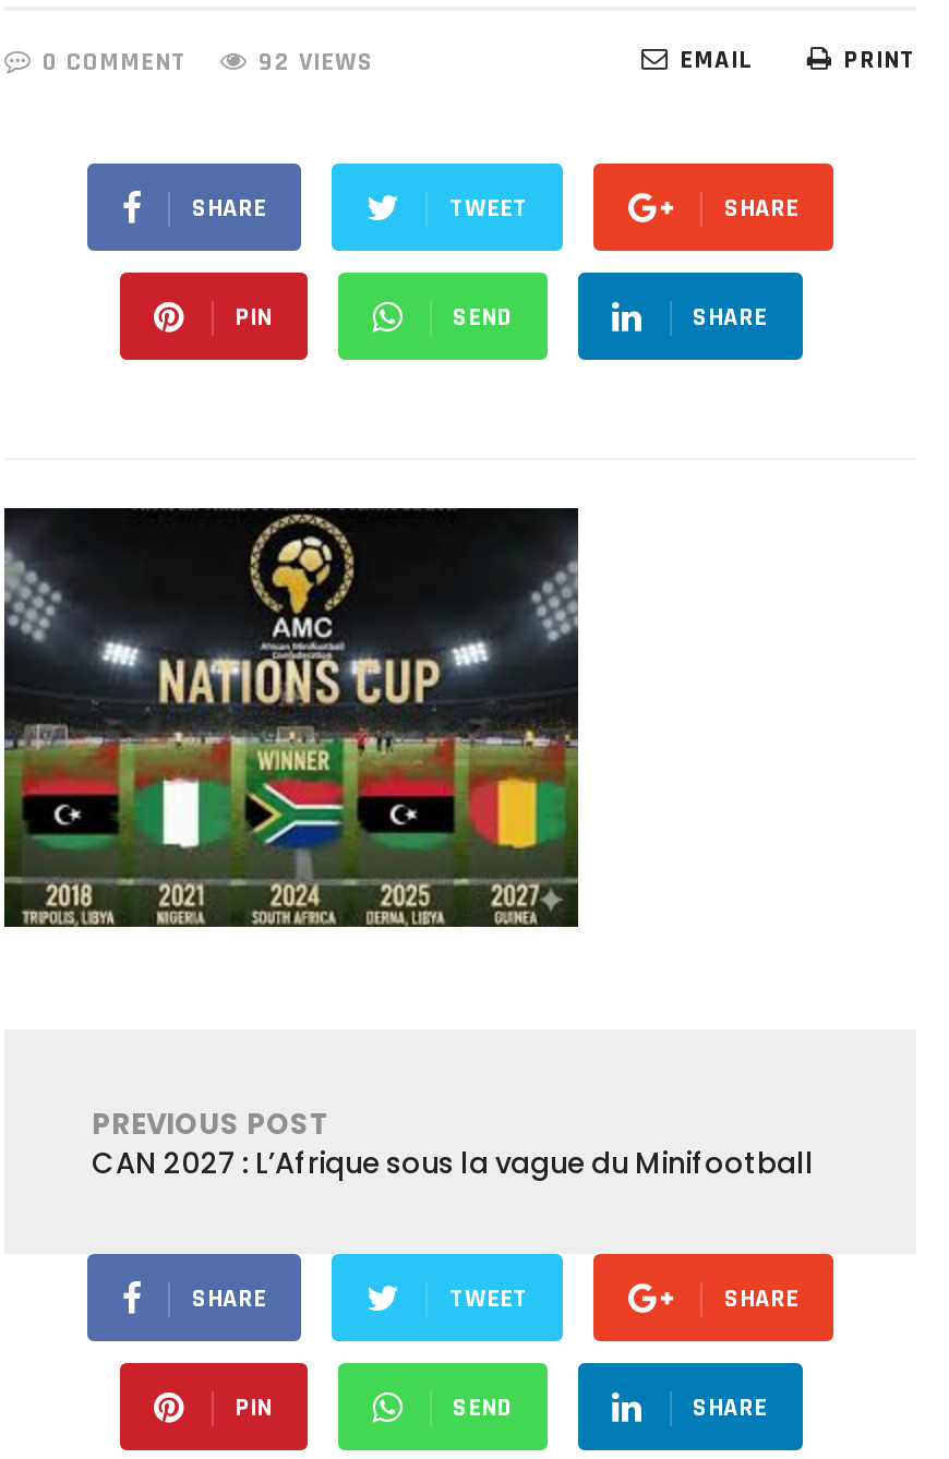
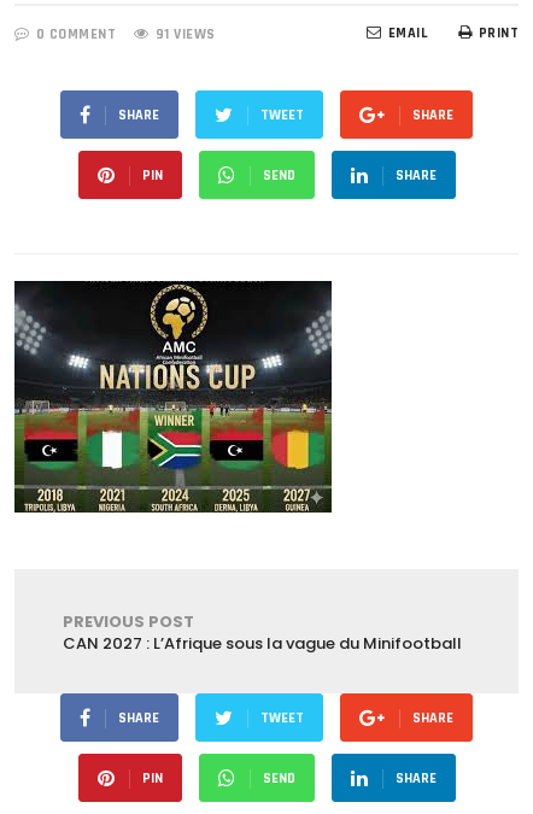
[259,46,374,79] 92 VIEWS -> [155,25,215,43] 91 VIEWS

